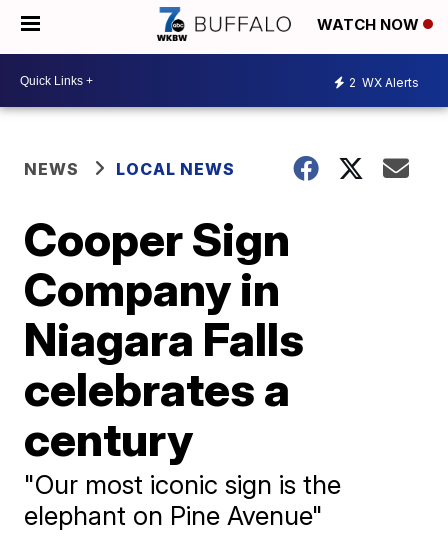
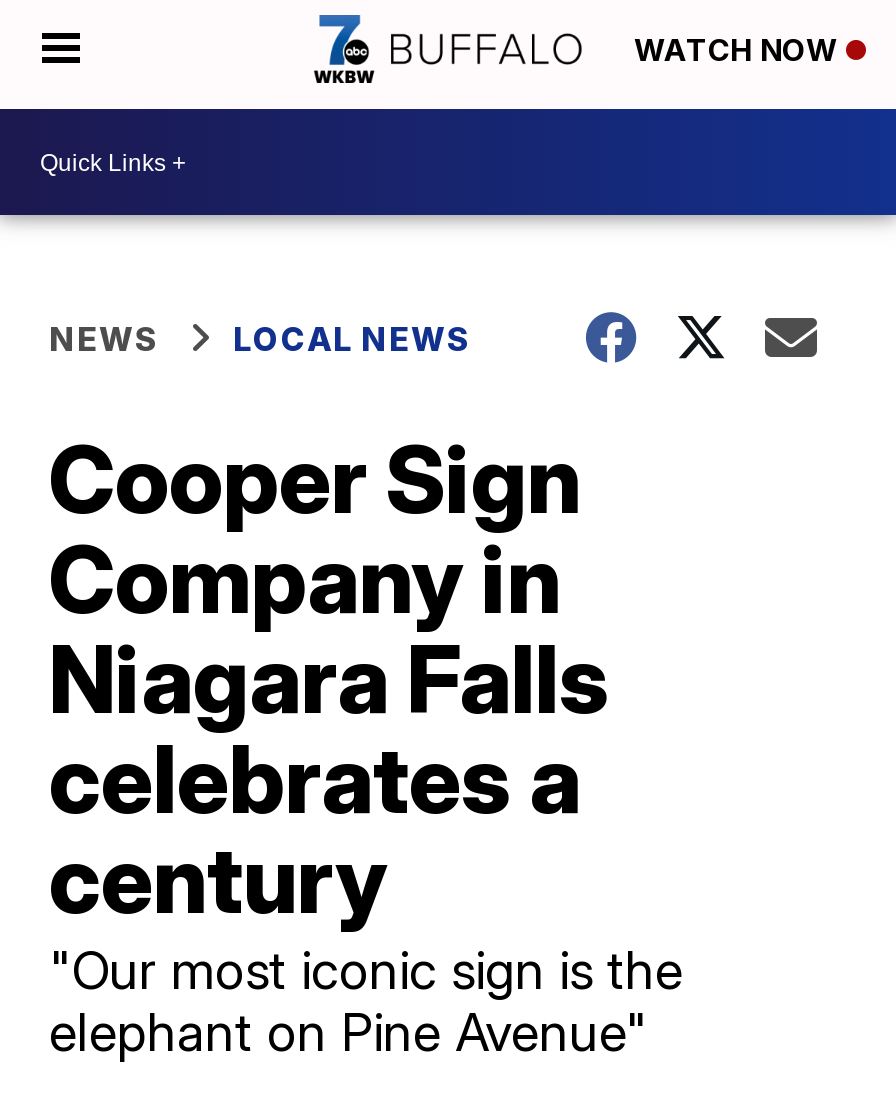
[349,74,419,89] 2 WX Alerts -> none

